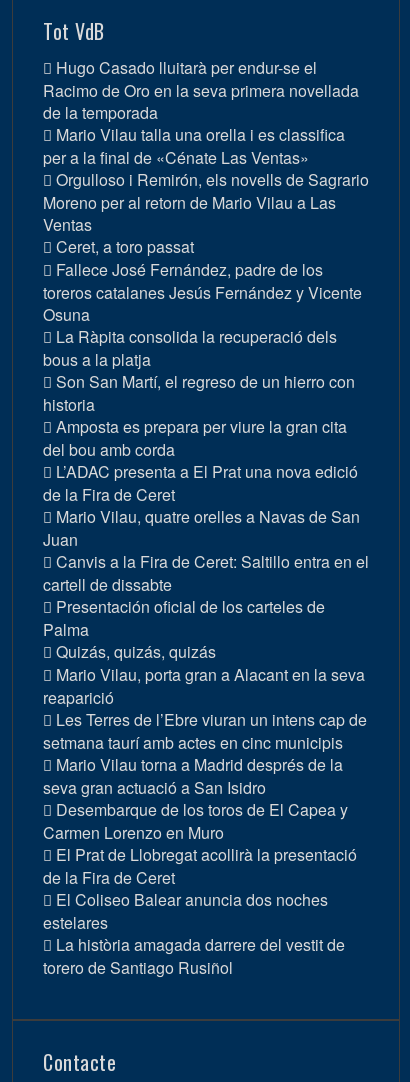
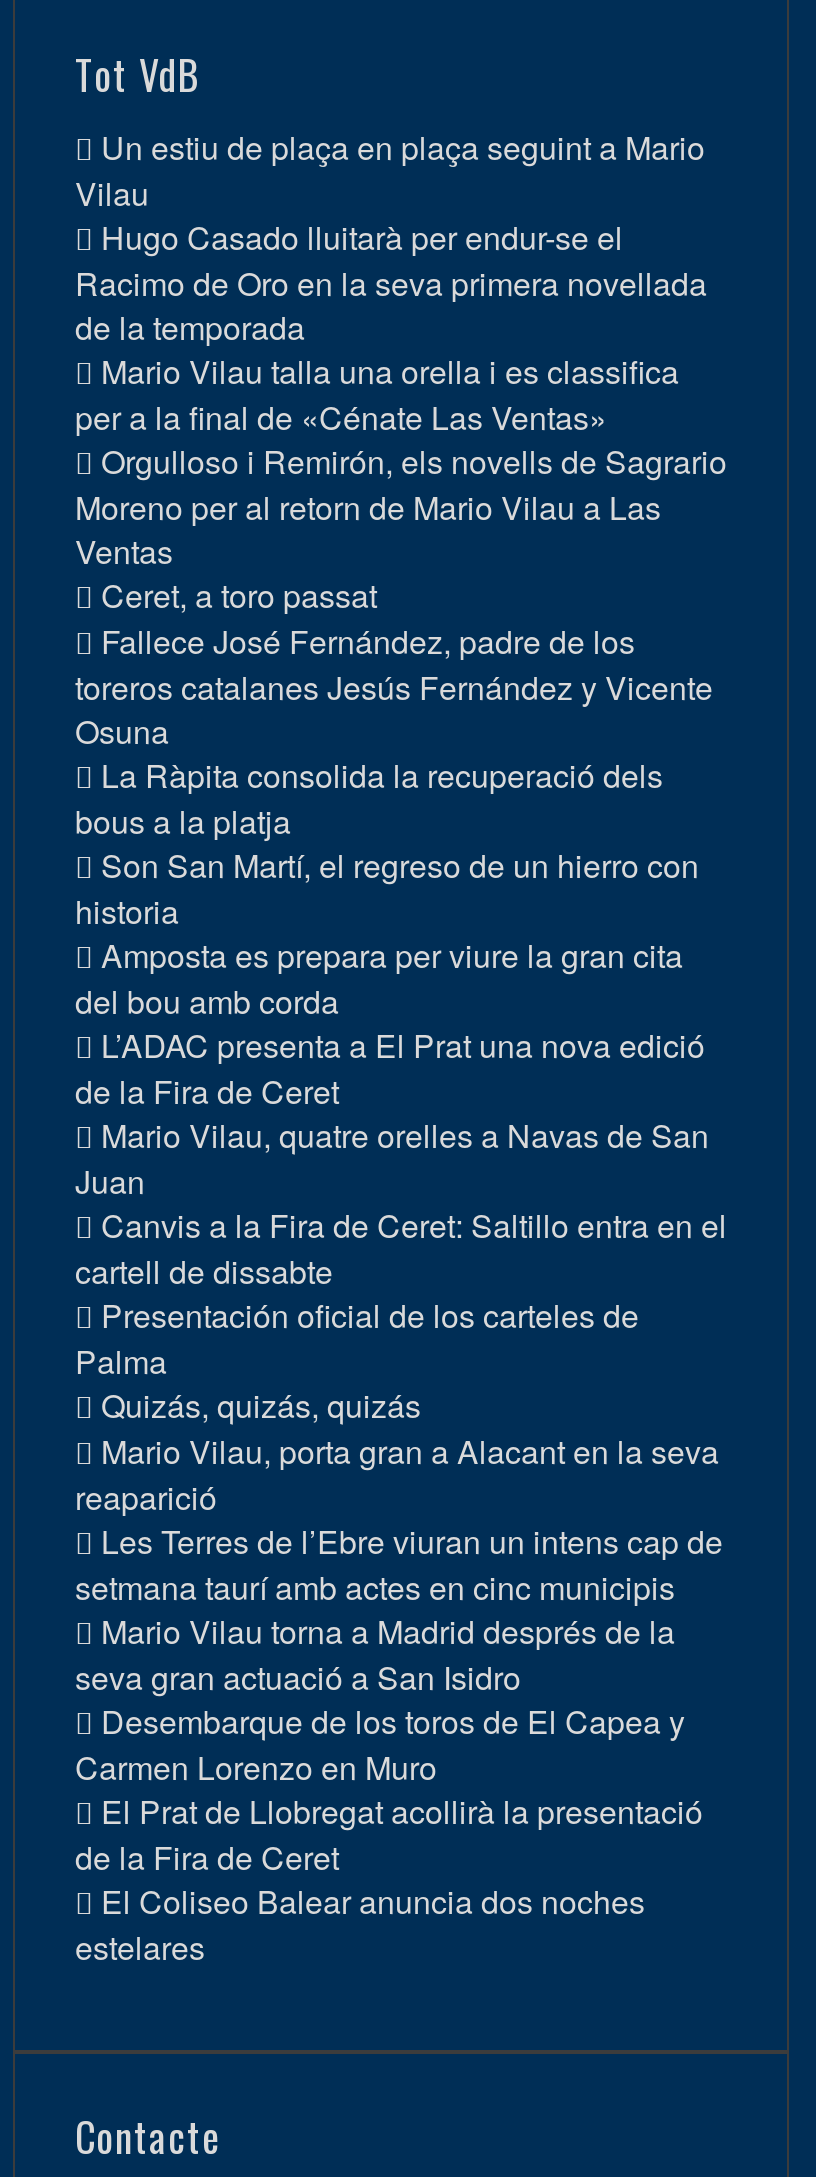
none -> [75,125,705,217] Un estiu de plaça en plaça seguint a Mario | Vilau
moved [43,55,369,933] -> [75,215,727,1971]: Hugo Casado lluitarà per endur-se el | Racimo de Oro en la seva primera novellada | de la temporada | ... | El Coliseo Balear anuncia dos noches | estelares
[43,932,345,978] La història amagada darrere del vestit de | torero de Santiago Rusiñol -> none

